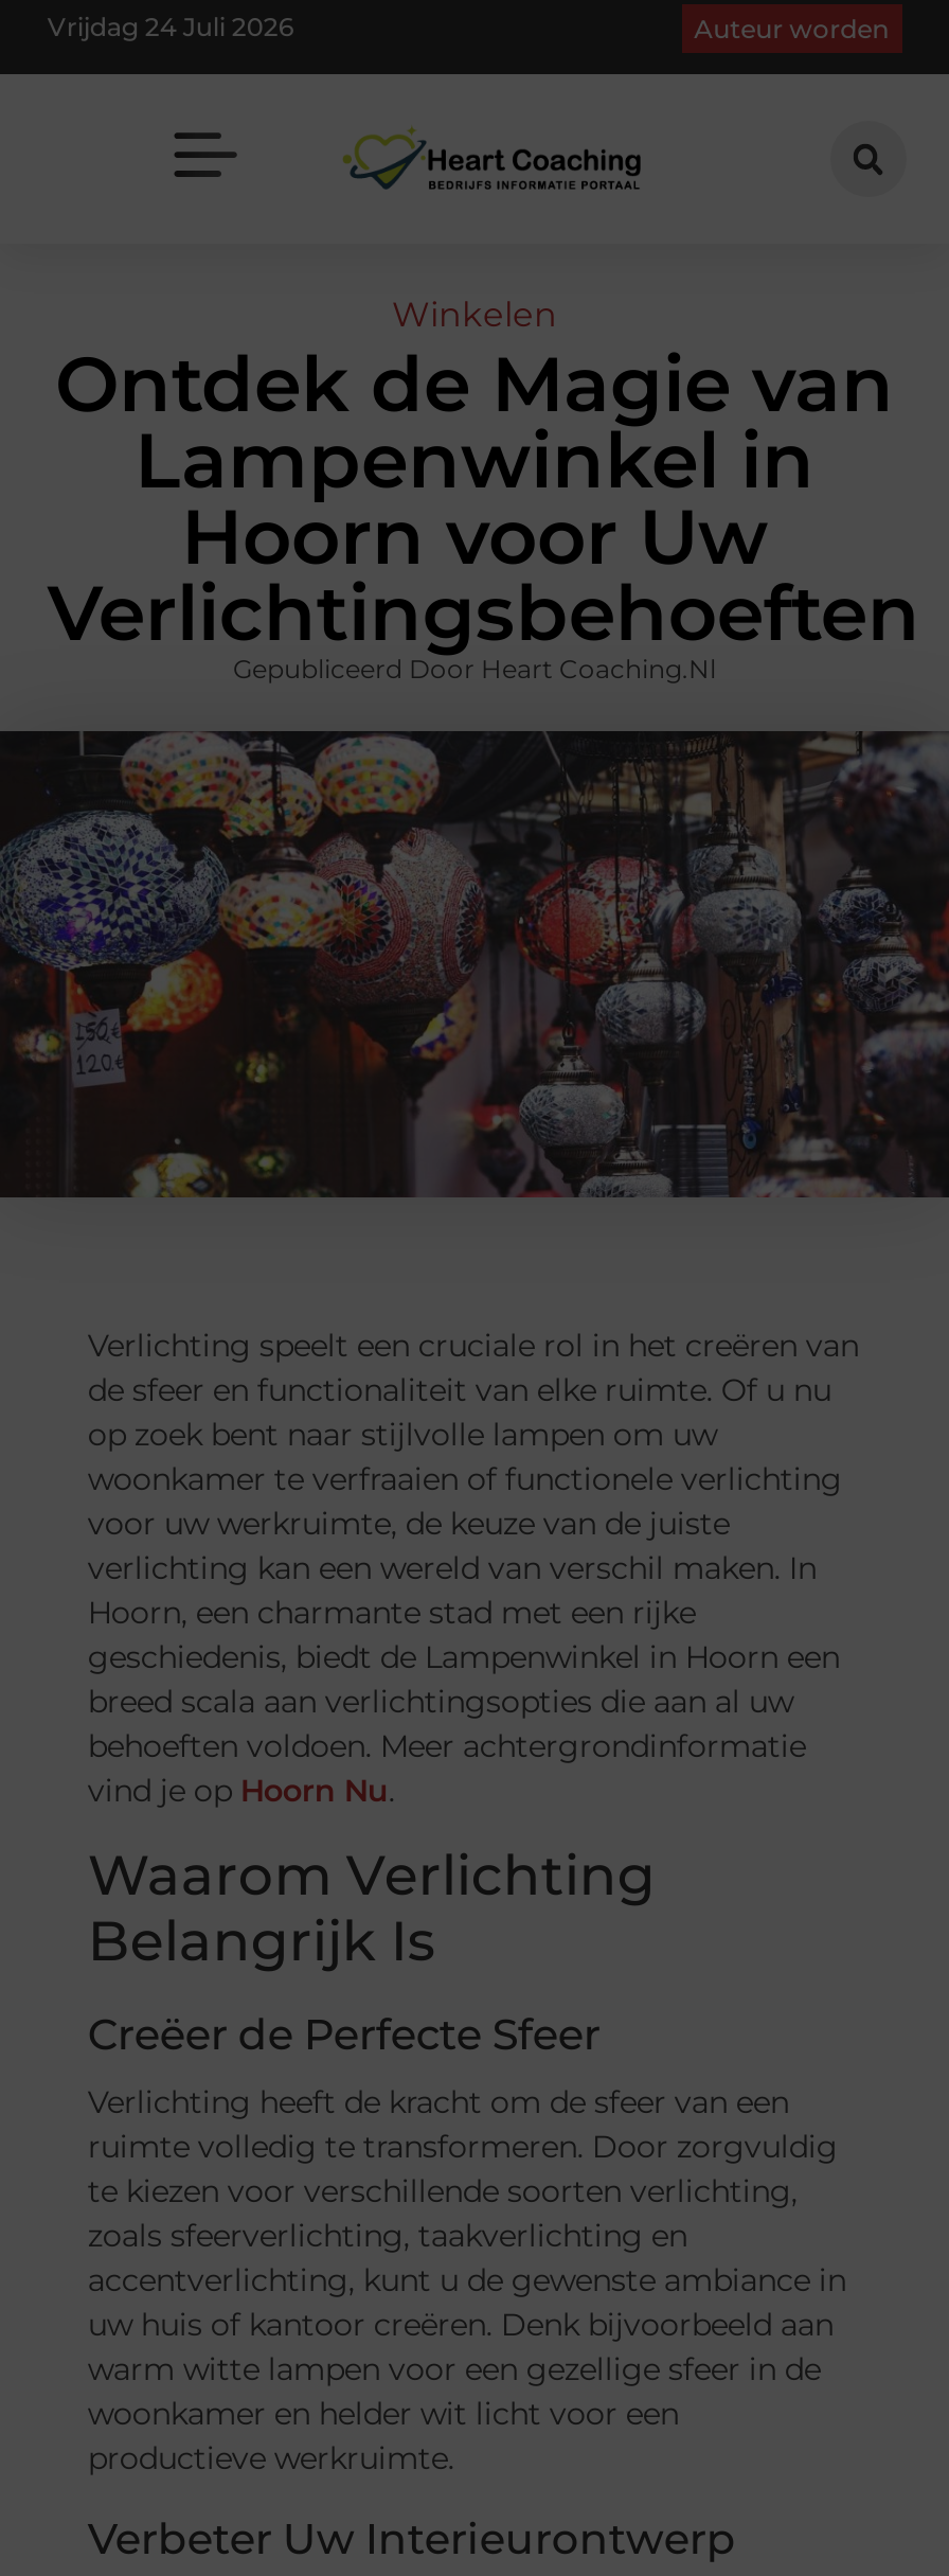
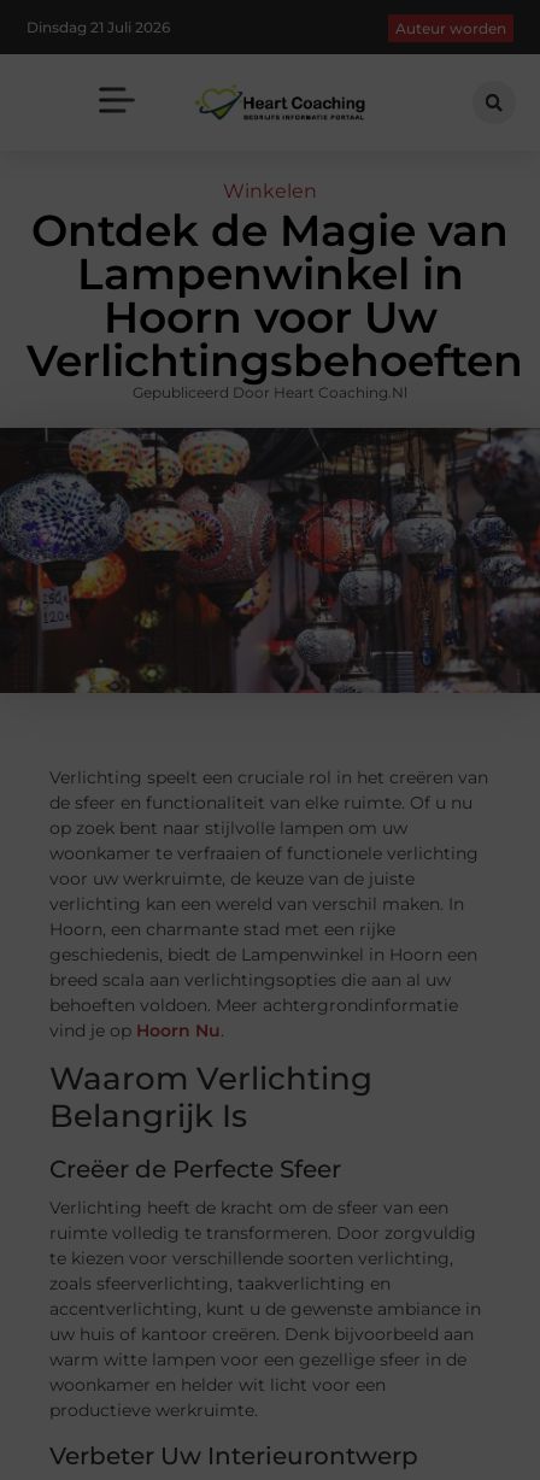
[47,10,293,42] Vrijdag 24 Juli 2026 -> [27,18,170,36] Dinsdag 21 Juli 2026

